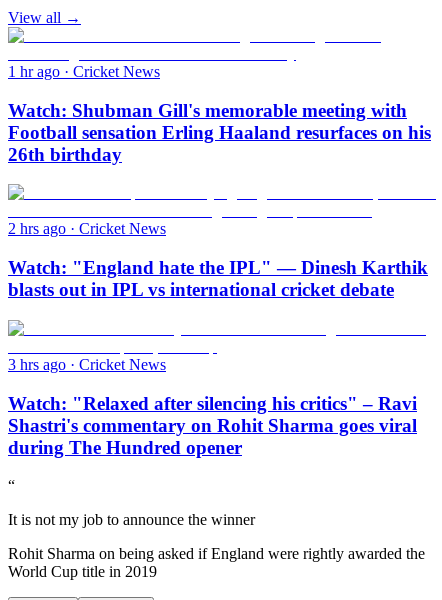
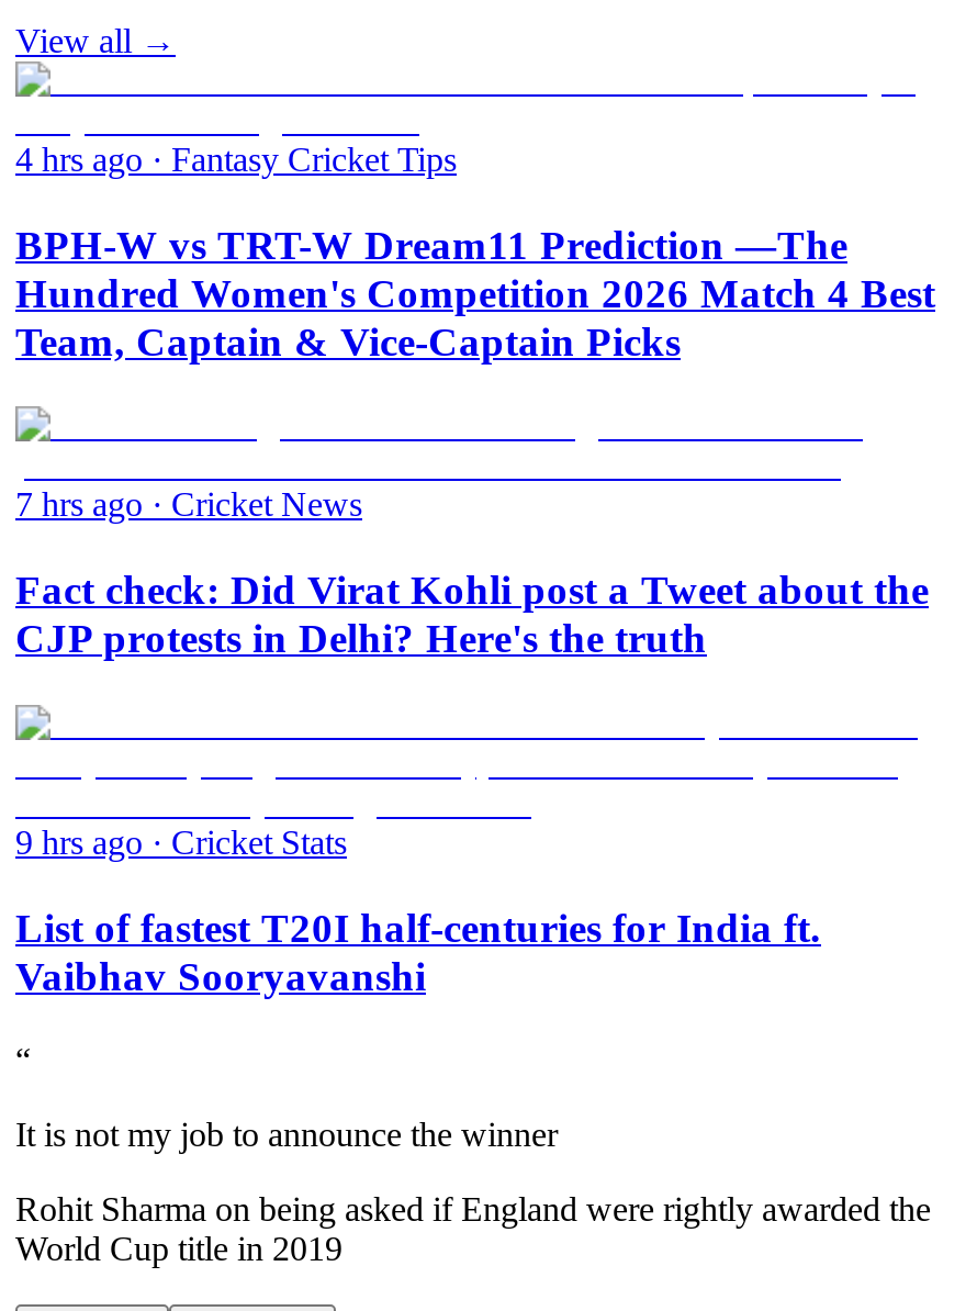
[8,63,160,80] 1 hr ago · Cricket News -> [15,141,457,178] 4 hrs ago · Fantasy Cricket Tips
[8,100,431,165] Watch: Shubman Gill's memorable meeting with | Football sensation Erling Haaland resurfaces on his | 26th birthday -> [15,221,935,364] BPH-W vs TRT-W Dream11 Prediction —The | Hundred Women's Competition 2026 Match 4 Best | Team, Captain & Vice-Captain Picks
[8,220,166,237] 2 hrs ago · Cricket News -> [15,486,362,524] 7 hrs ago · Cricket News
[8,257,428,300] Watch: "England hate the IPL" — Dinesh Karthik | blasts out in IPL vs international cricket debate -> [15,567,929,661] Fact check: Did Virat Kohli post a Tweet about the | CJP protests in Delhi? Here's the truth
[8,356,166,373] 3 hrs ago · Cricket News -> [15,823,347,861] 9 hrs ago · Cricket Stats
[8,393,417,458] Watch: "Relaxed after silencing his critics" – Ravi | Shastri's commentary on Rohit Sharma goes viral | during The Hundred opener -> [15,904,821,998] List of fastest T20I half-centuries for India ft. | Vaibhav Sooryavanshi

